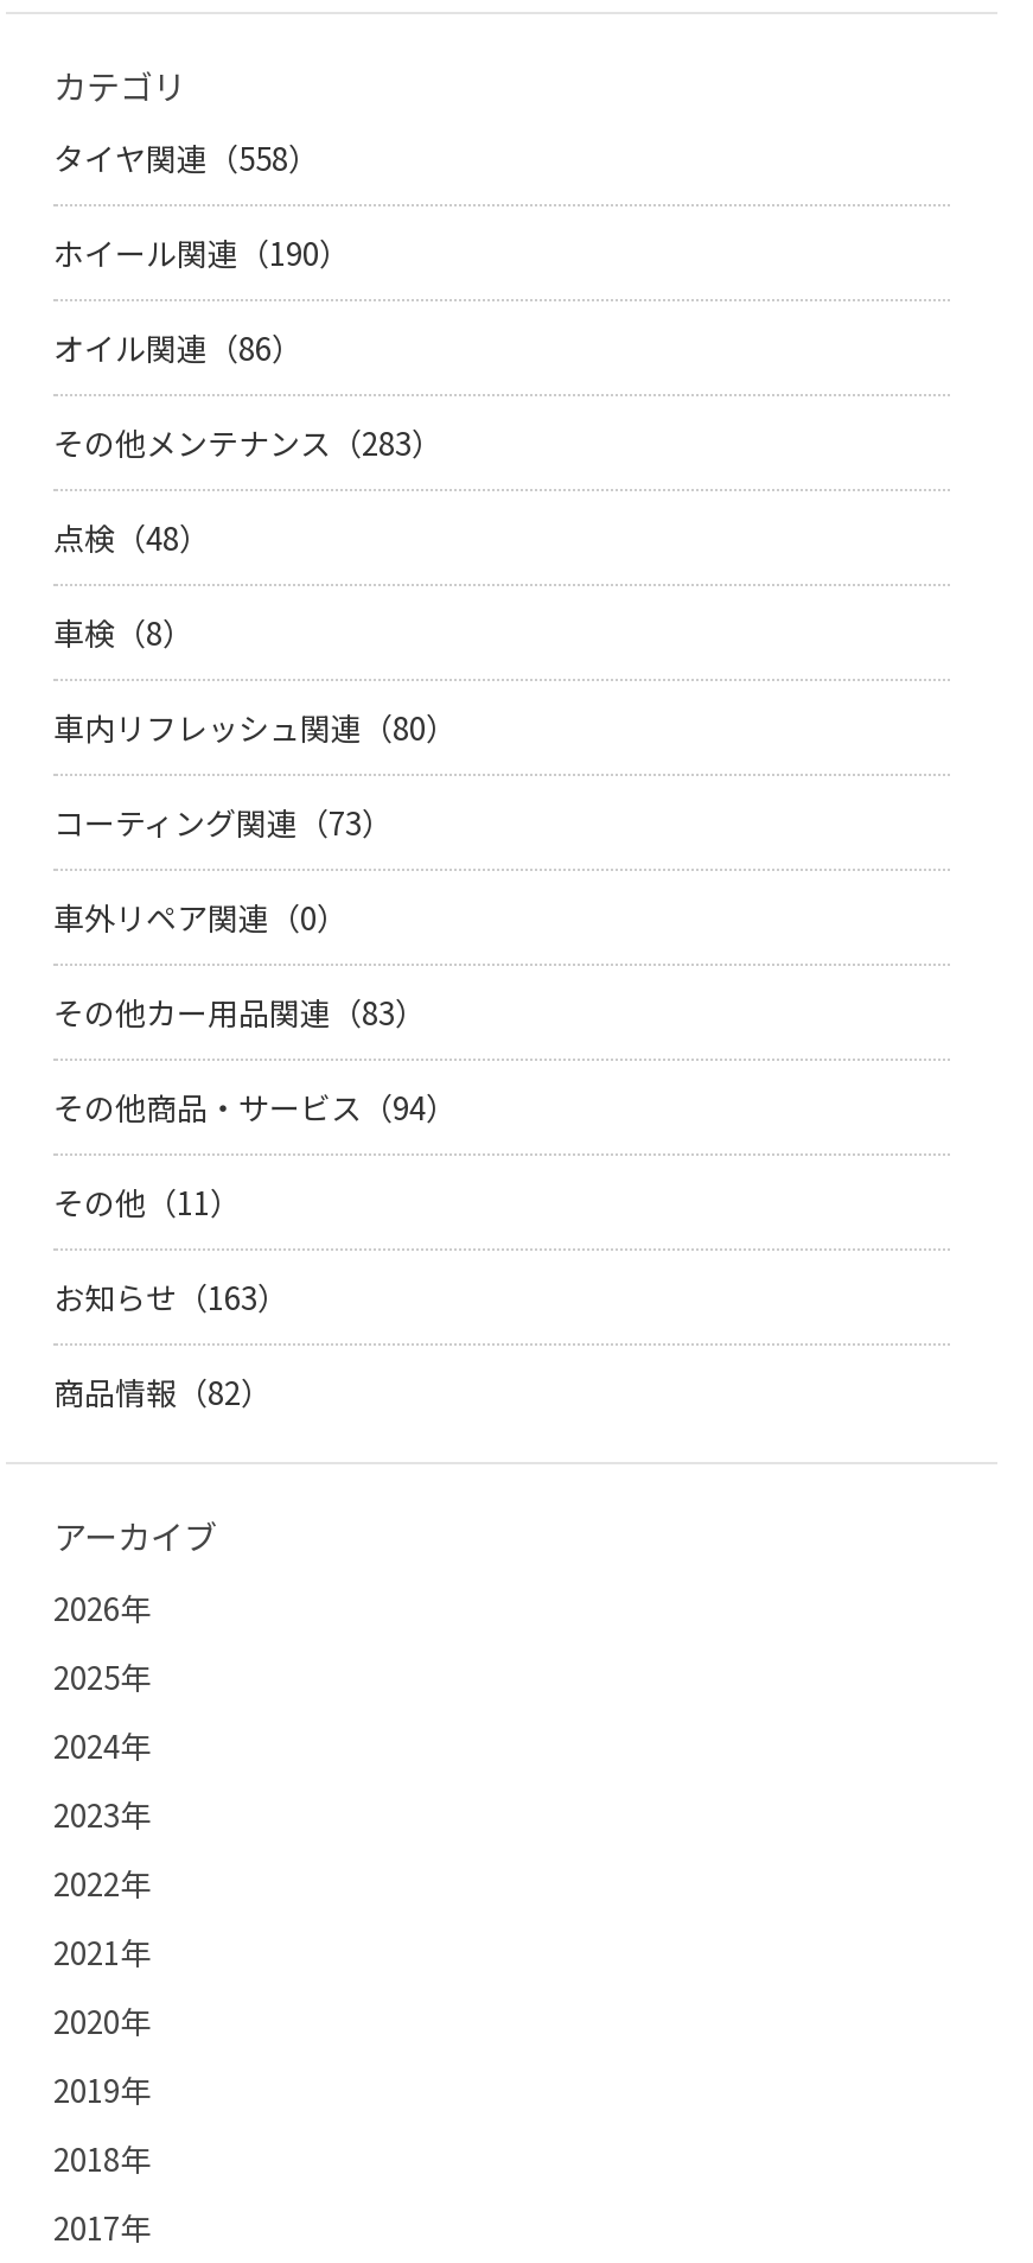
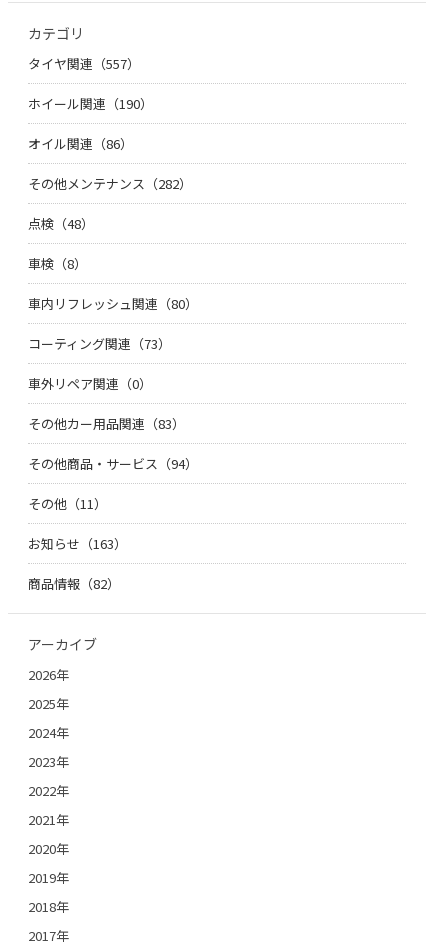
[53,136,319,181] タイヤ関連（558） -> [28,54,140,73] タイヤ関連（557）
[53,421,442,466] その他メンテナンス（283） -> [28,174,192,193] その他メンテナンス（282）

